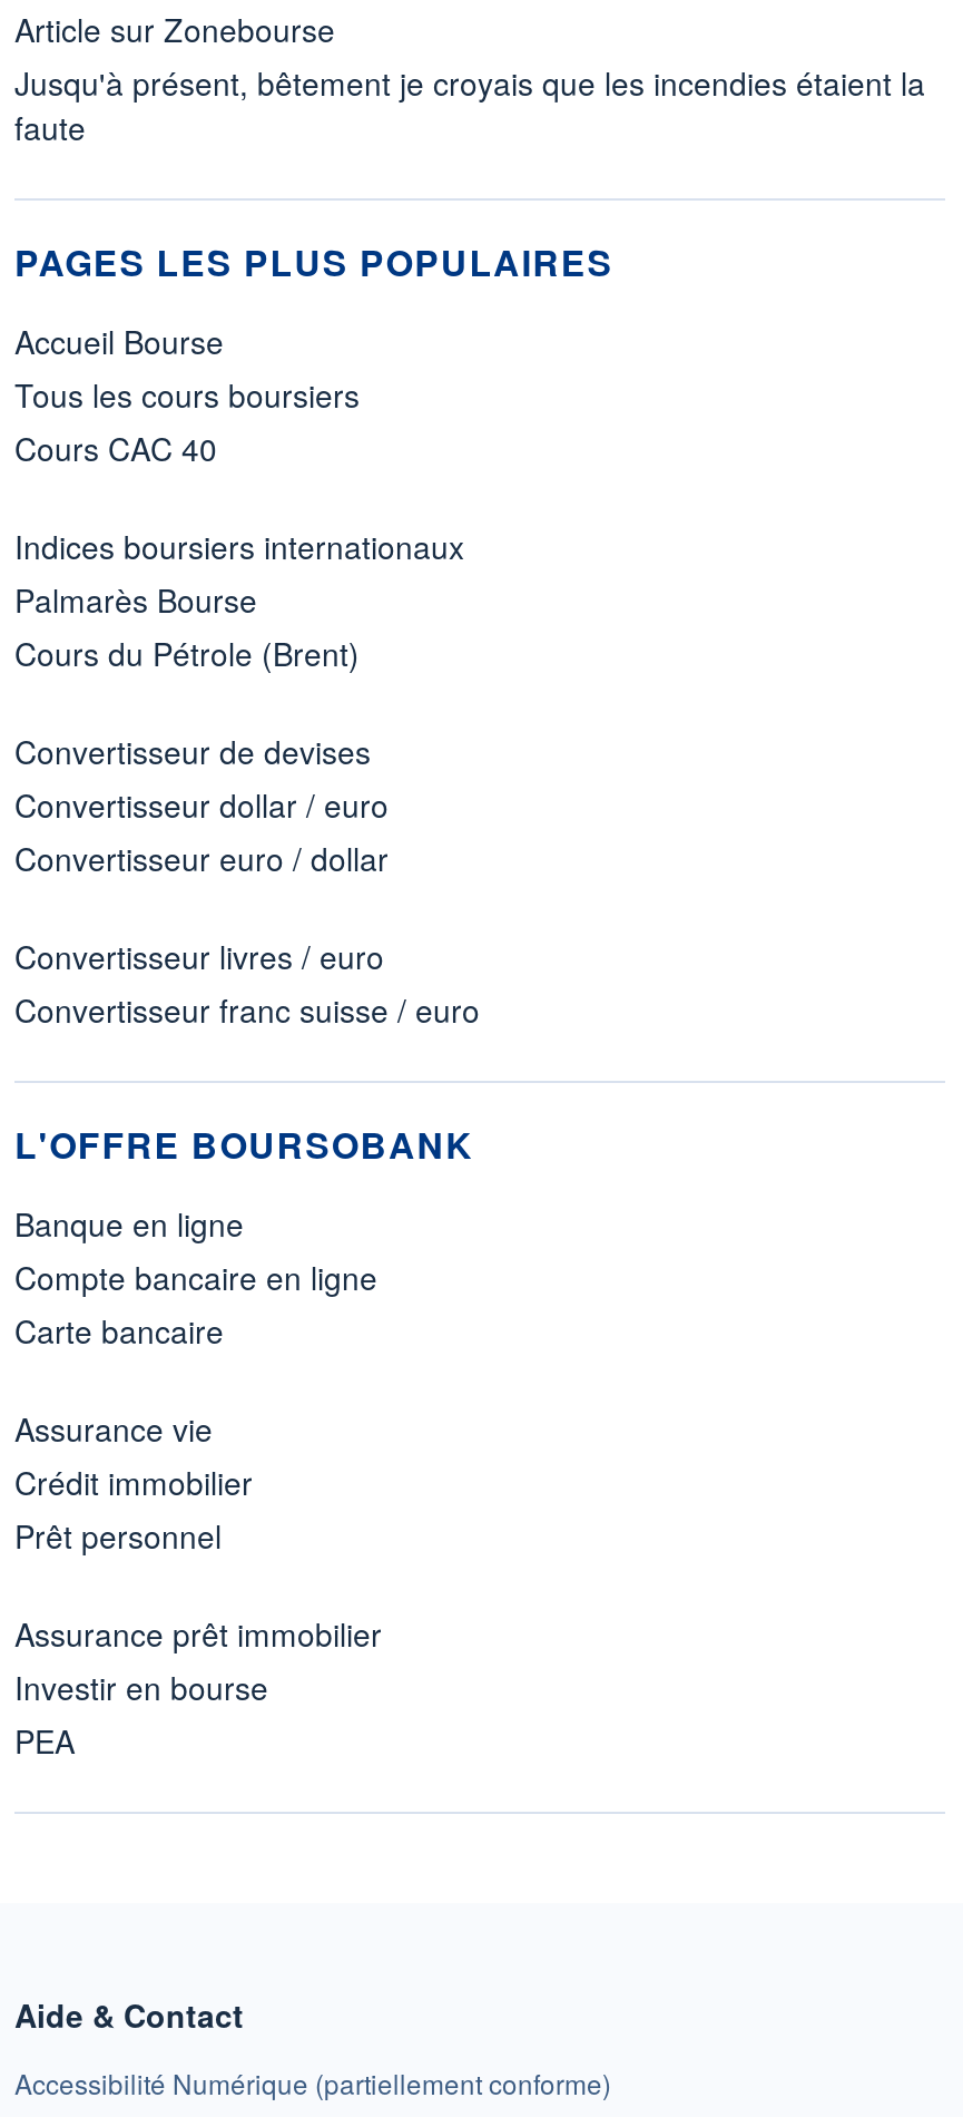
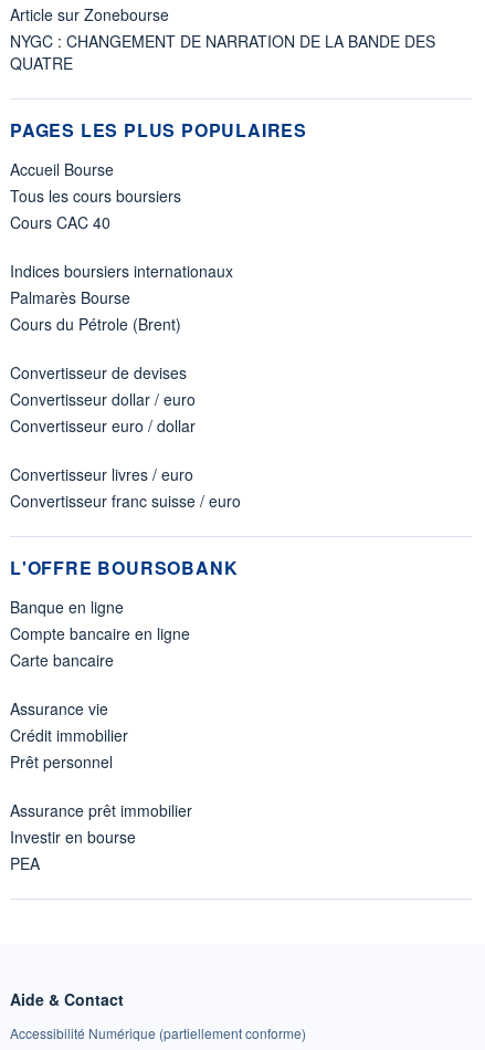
[14,60,925,149] Jusqu'à présent, bêtement je croyais que les incendies étaient la | faute -> [10,30,435,74] NYGC : CHANGEMENT DE NARRATION DE LA BANDE DES | QUATRE

